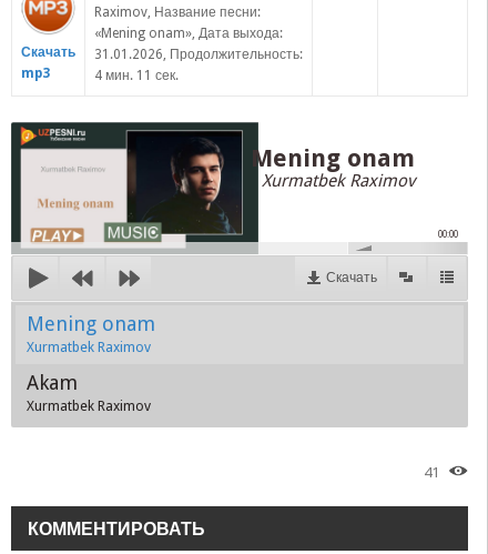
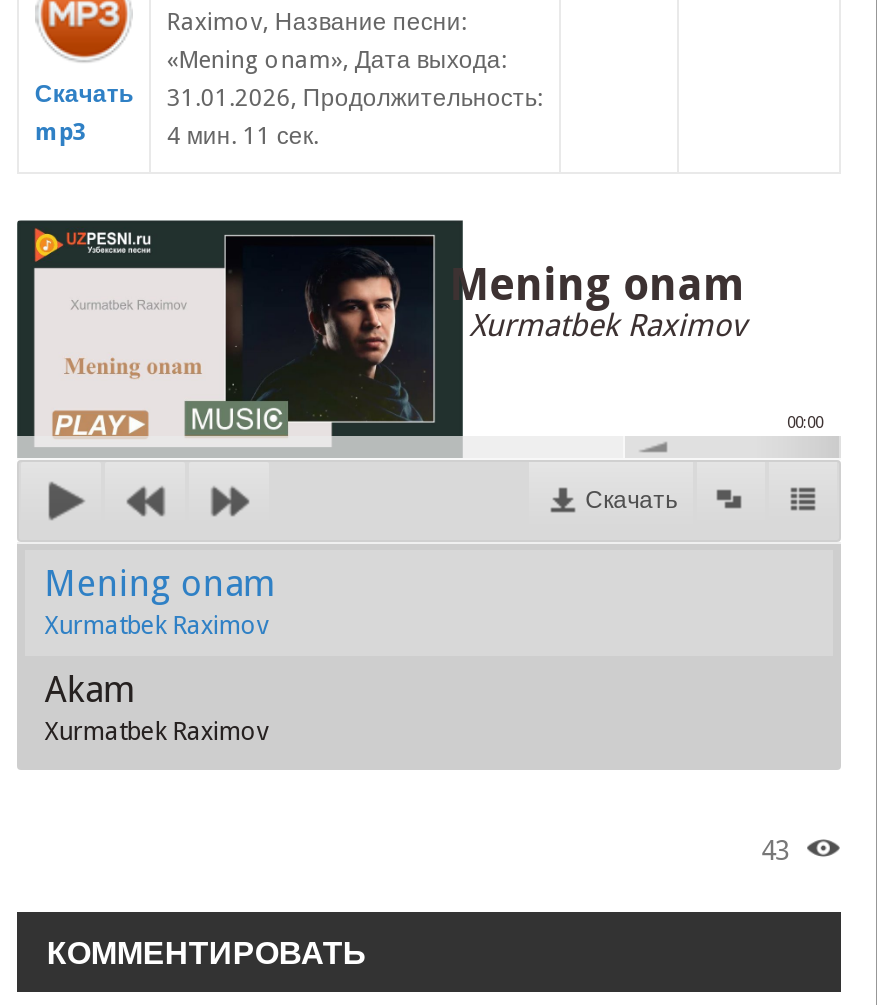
[424,464,439,481] 41 -> [761,836,789,866] 43

